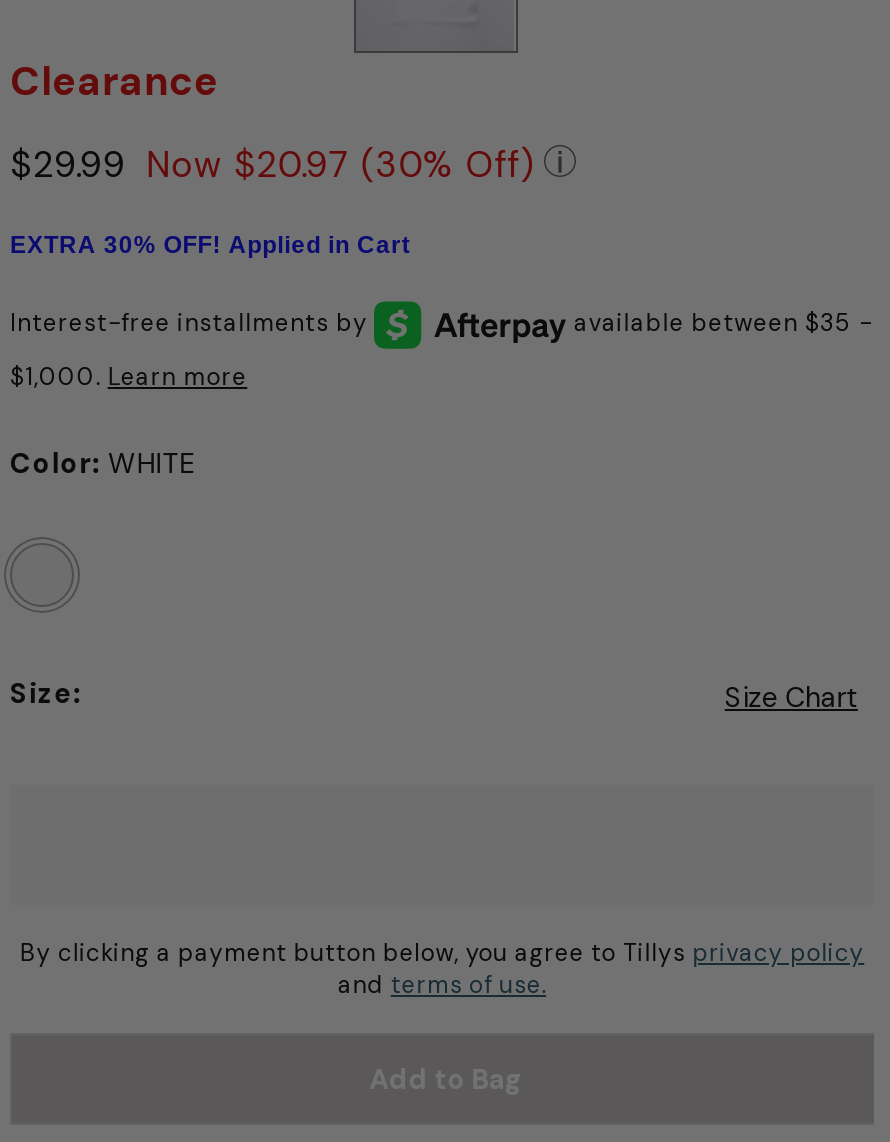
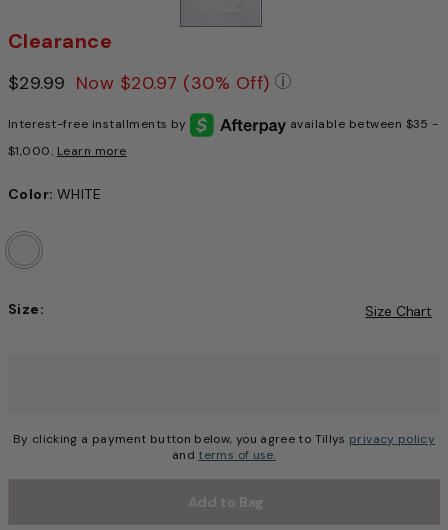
[10,231,411,259] EXTRA 30% OFF! Applied in Cart -> none

